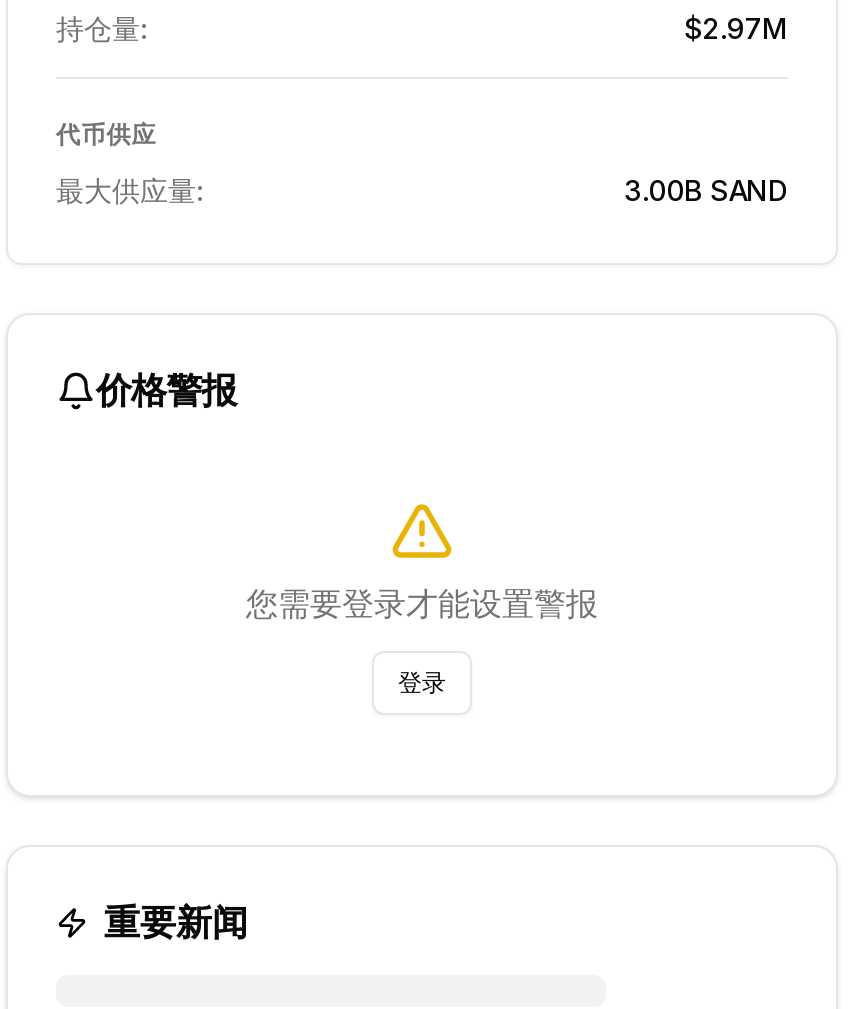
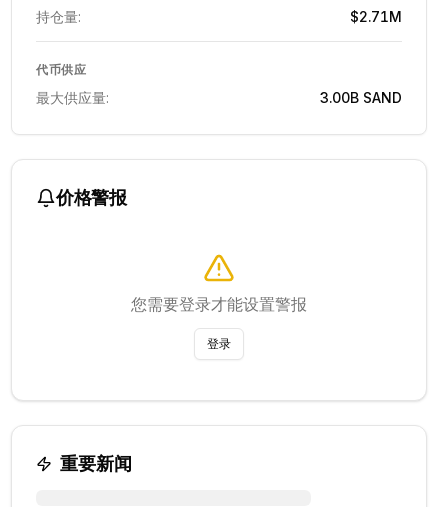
[684,11,788,45] $2.97M -> [350,8,402,25] $2.71M

